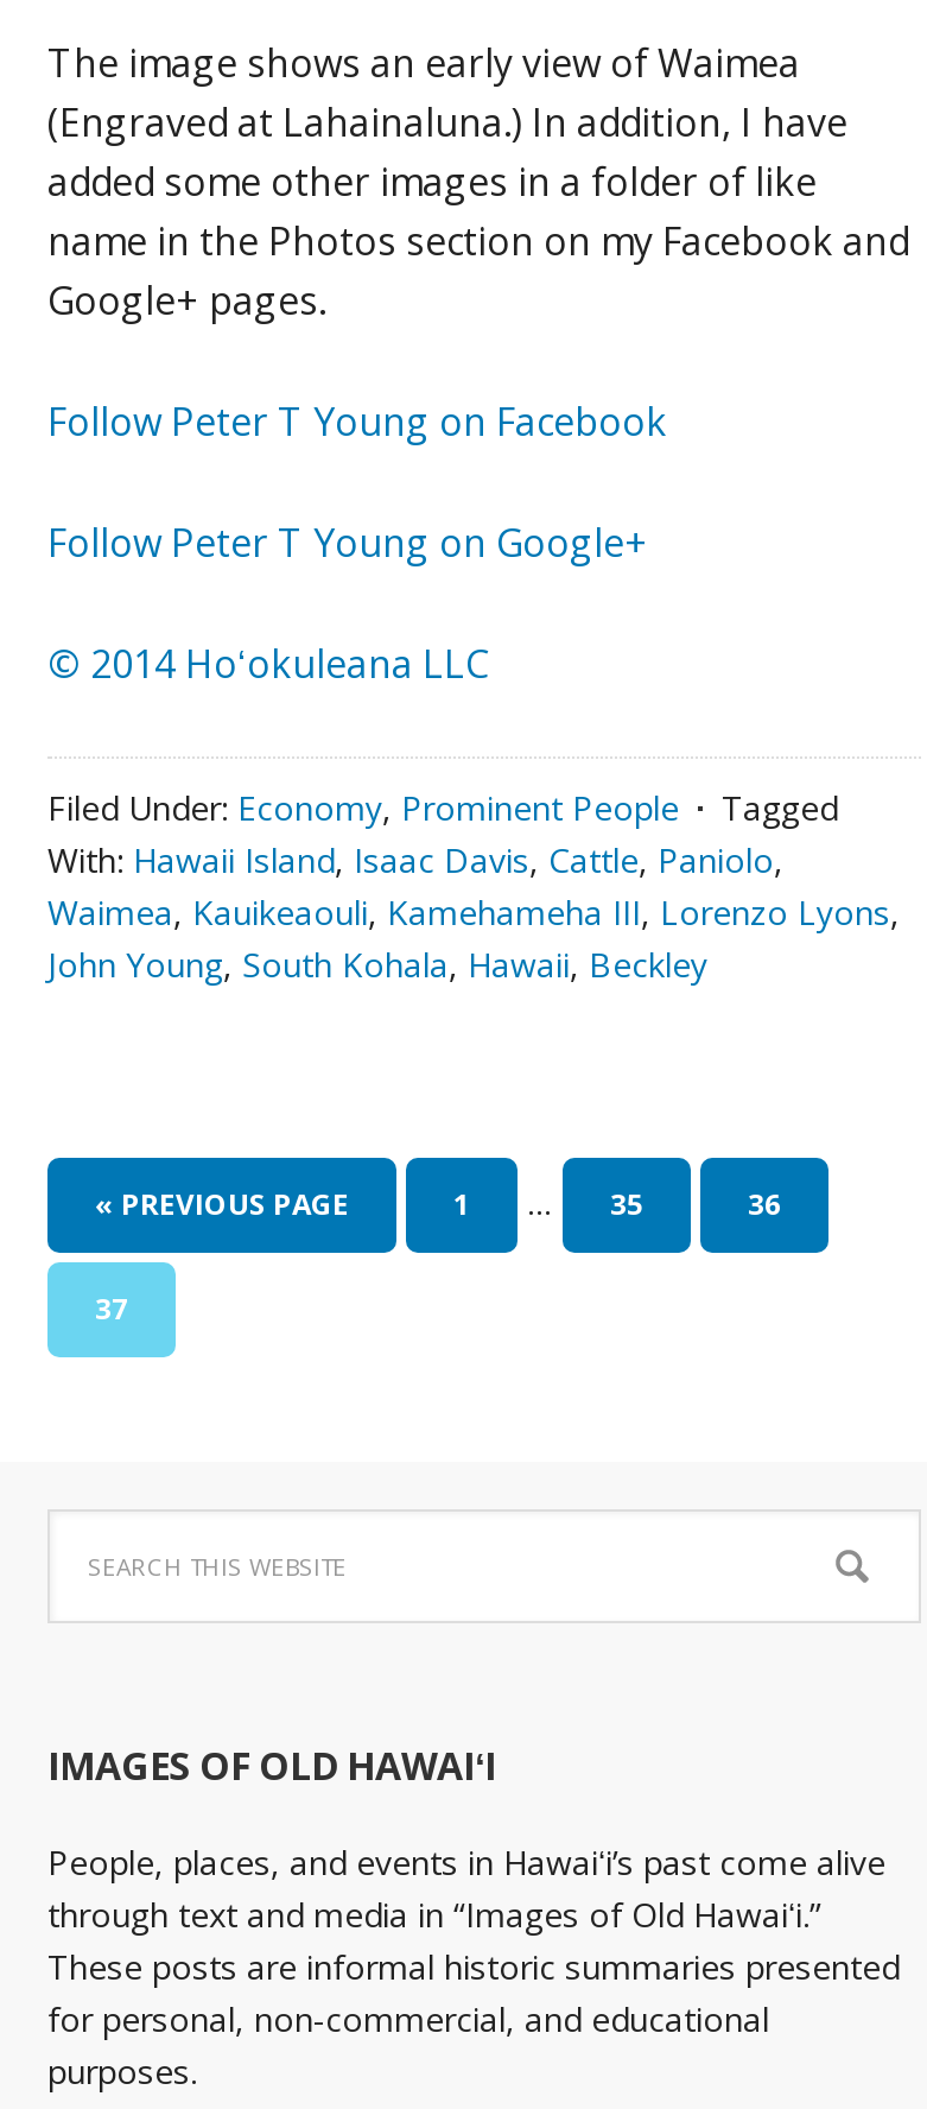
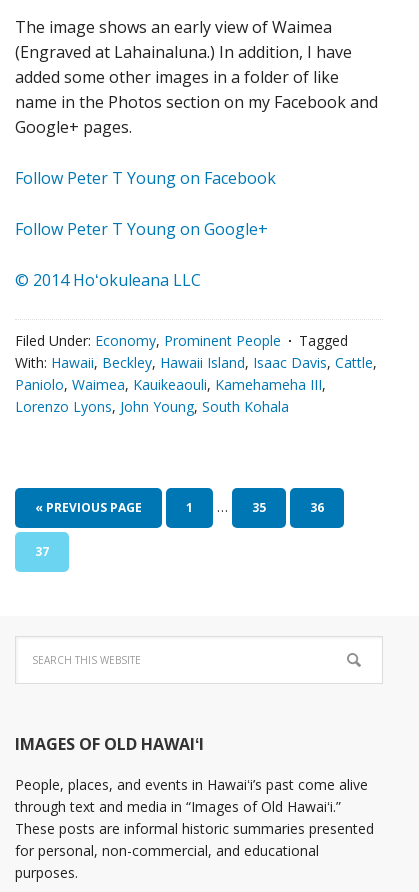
[47,837,900,987] With: Hawaii Island, Isaac Davis, Cattle, Paniolo, | Waimea, Kauikeaouli, Kamehameha III, Lorenzo Lyons, | John Young, South Kohala, Hawaii, Beckley -> [15,353,377,416] With: Hawaii, Beckley, Hawaii Island, Isaac Davis, Cattle, | Paniolo, Waimea, Kauikeaouli, Kamehameha III, | Lorenzo Lyons, John Young, South Kohala

